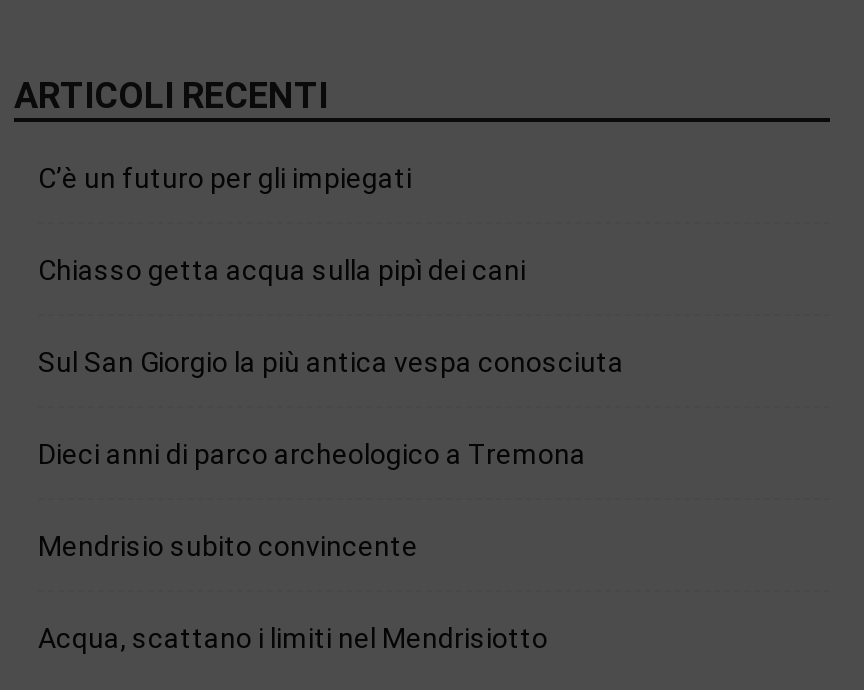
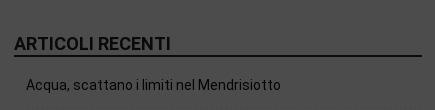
[38,162,624,562] C’è un futuro per gli impiegati | Chiasso getta acqua sulla pipì dei cani | Sul San Giorgio la più antica vespa conosciuta | Dieci anni di parco archeologico a Tremona | Mendrisio subito convincente -> none

